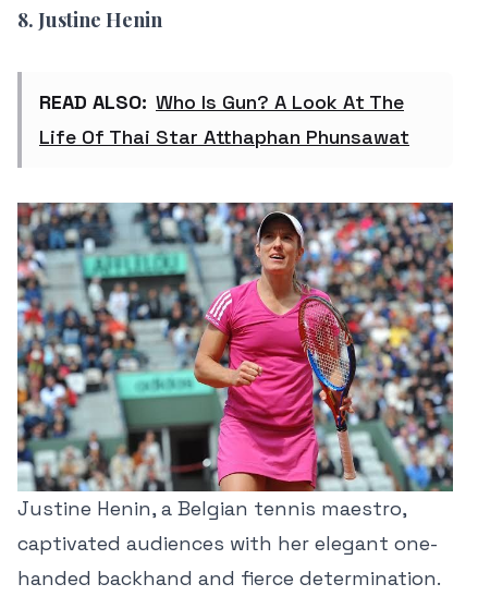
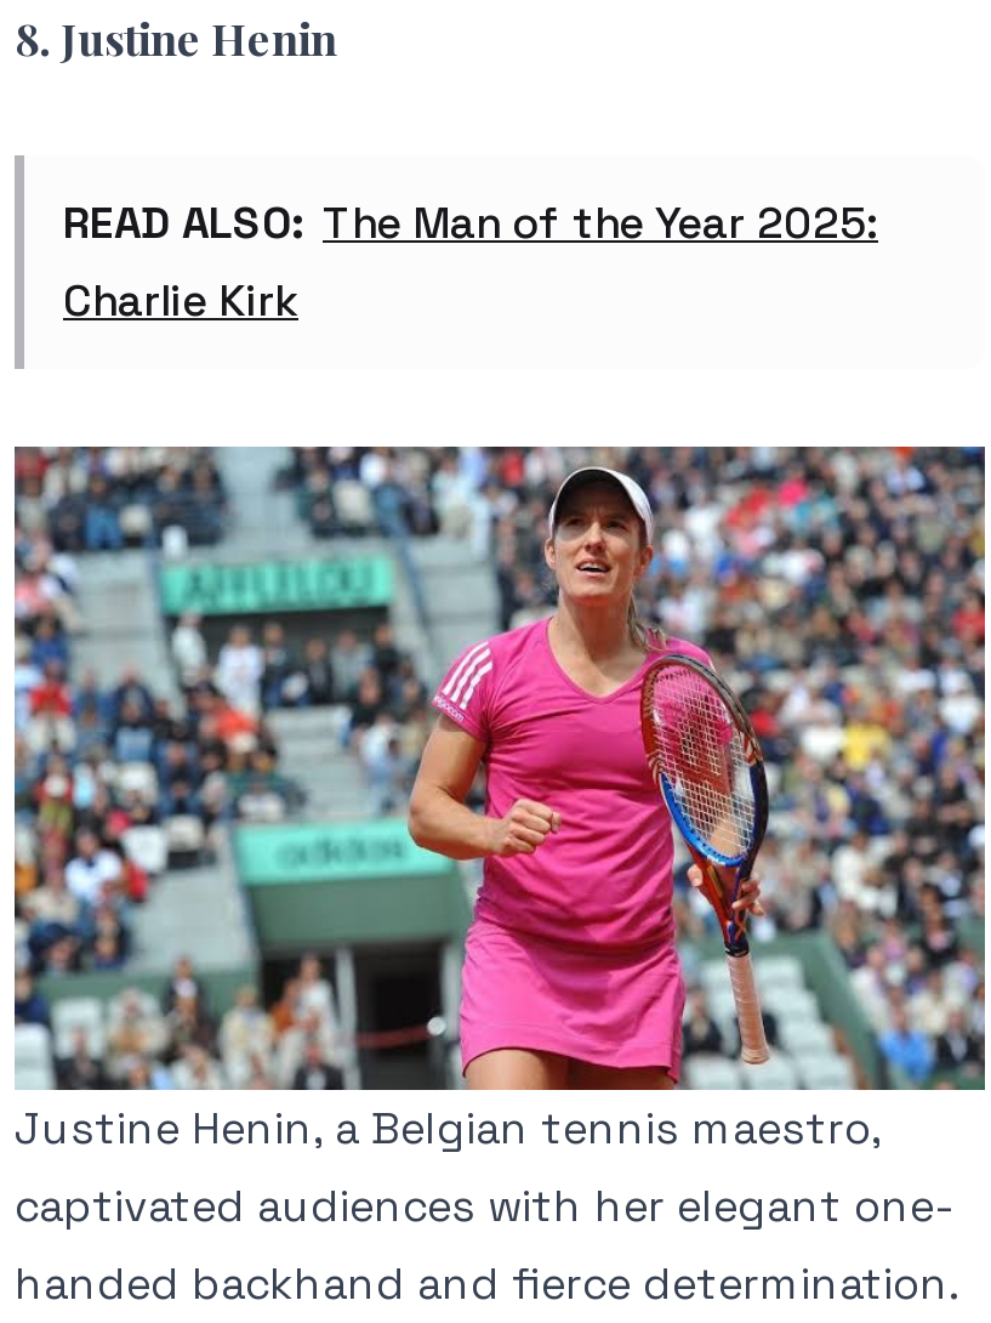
[39,90,409,149] READ ALSO: Who Is Gun? A Look At The | Life Of Thai Star Atthaphan Phunsawat -> [63,195,878,328] READ ALSO: The Man of the Year 2025: | Charlie Kirk

